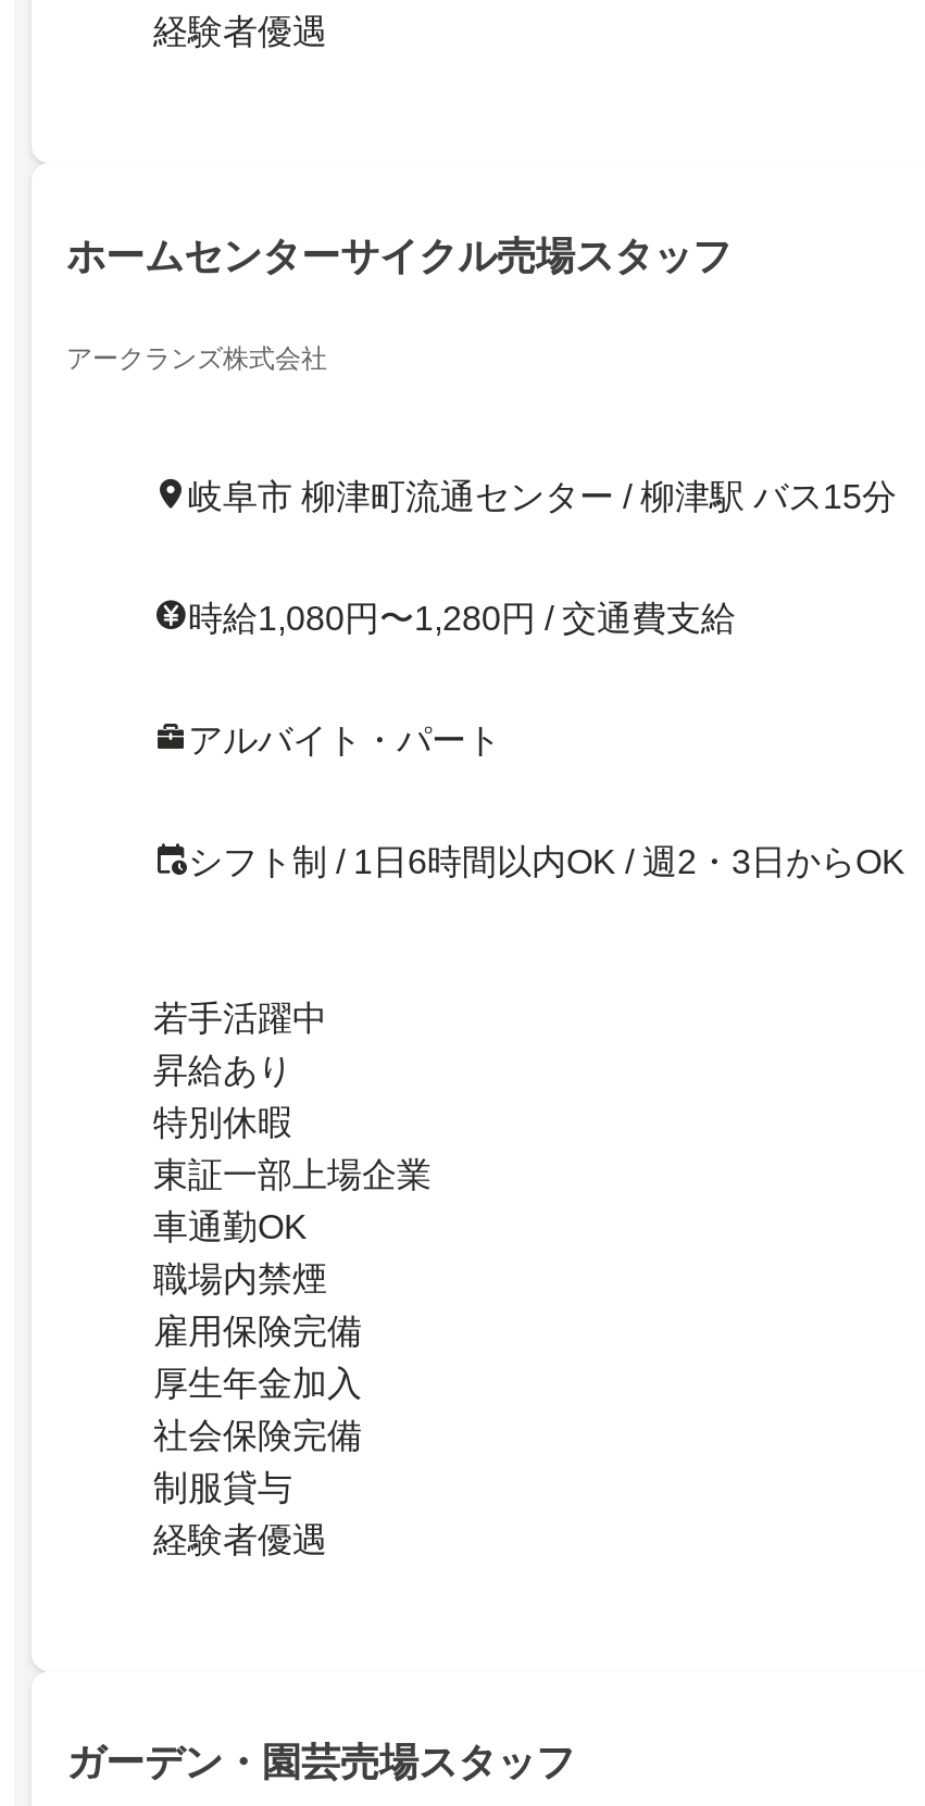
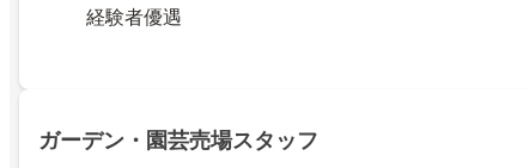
[66,234,732,373] ホームセンターサイクル売場スタッフ | アークランズ株式会社 -> none
[188,477,905,879] 岐阜市 柳津町流通センター / 柳津駅 バス15分 | 時給1,080円〜1,280円 / 交通費支給 | アルバイト・パート | シフト制 / 1日6時間以内OK / 週2・3日からOK -> none
[153,999,432,1557] 若手活躍中 | 昇給あり | 特別休暇 | 東証一部上場企業 | 車通勤OK | 職場内禁煙 | 雇用保険完備 | 厚生年金加入 | 社会保険完備 | 制服貸与 | 経験者優遇 -> none

